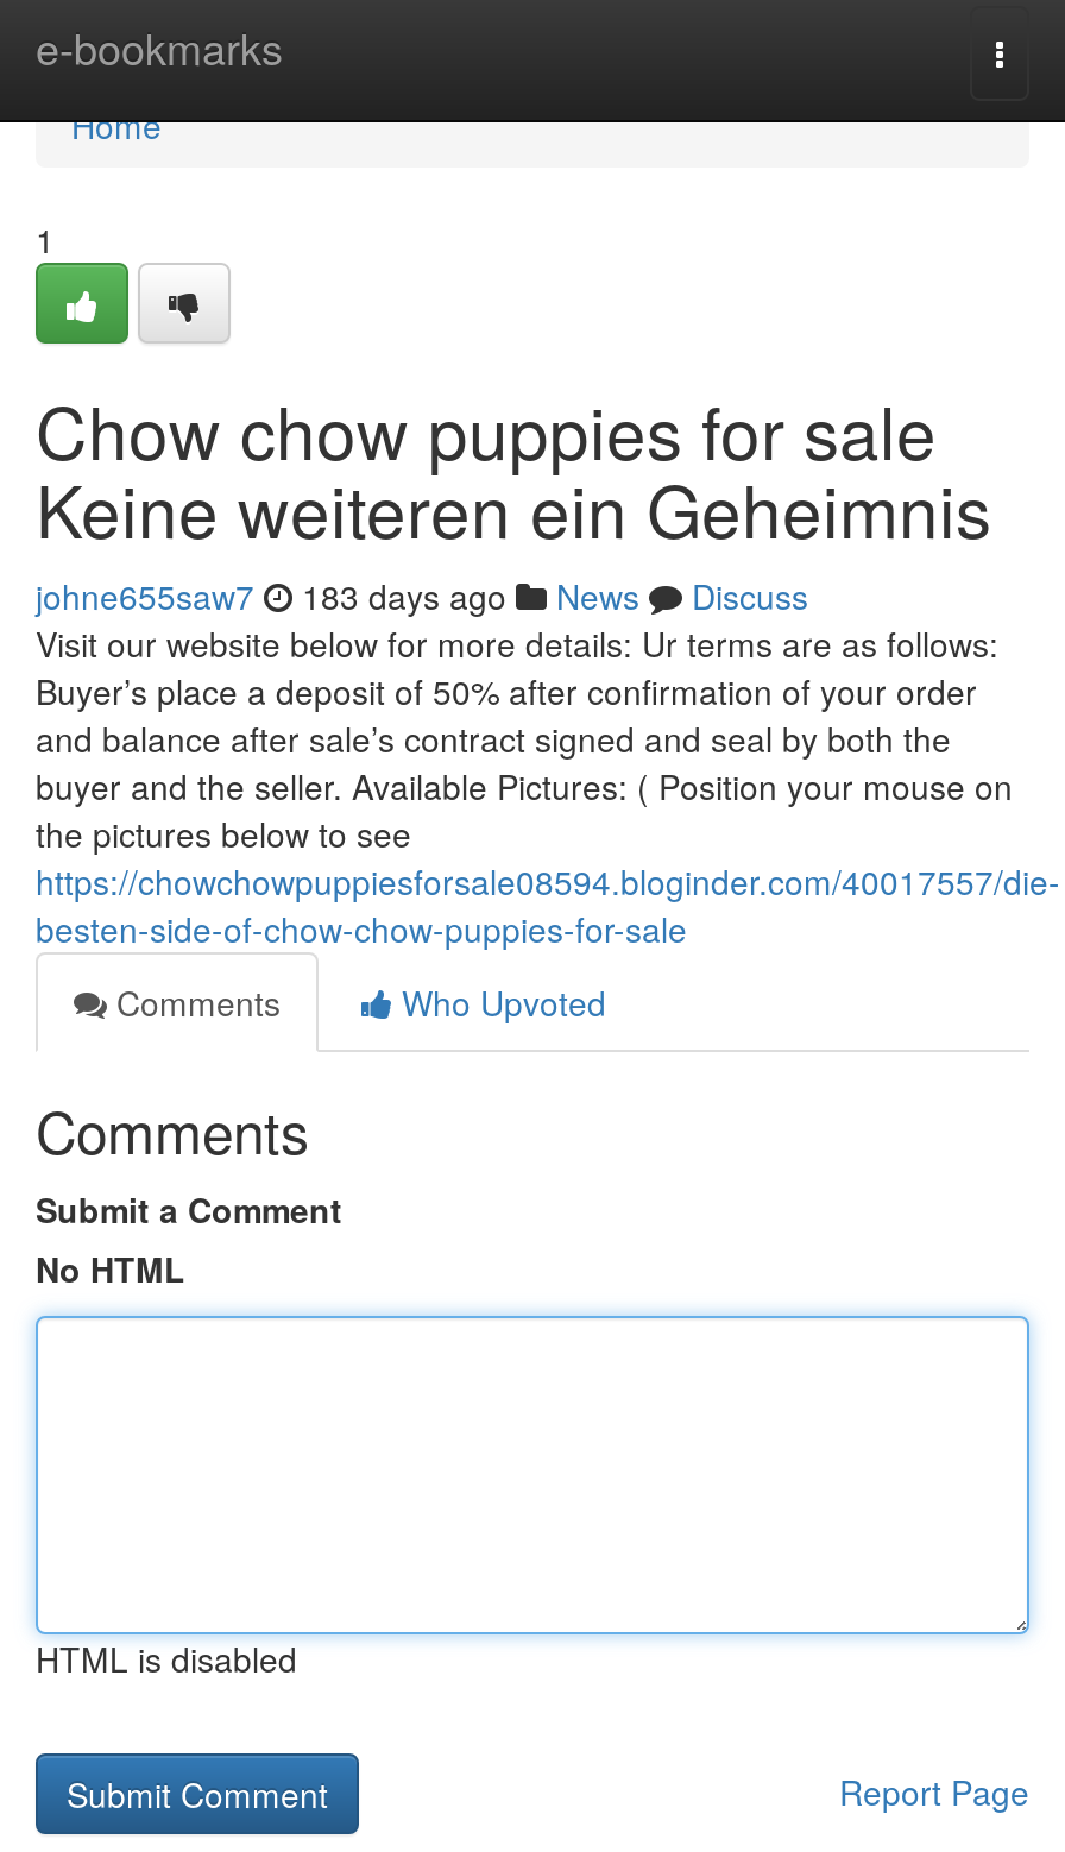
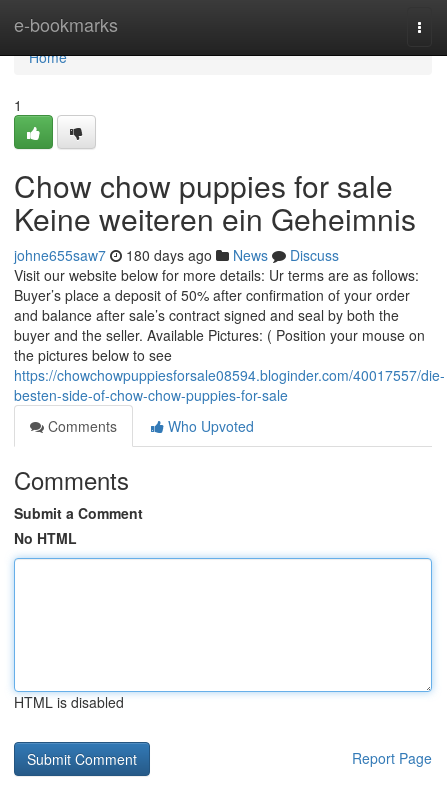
[36,572,808,619] johne655saw7 183 days ago News Discuss -> [14,245,339,265] johne655saw7 180 days ago News Discuss

